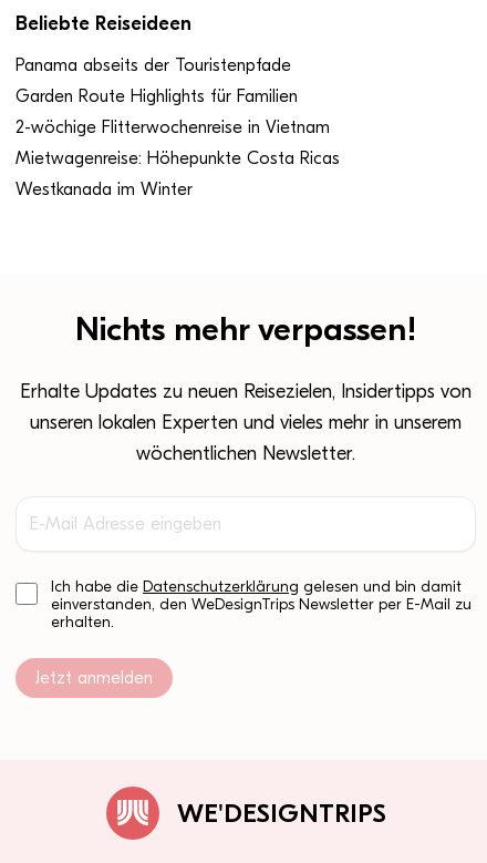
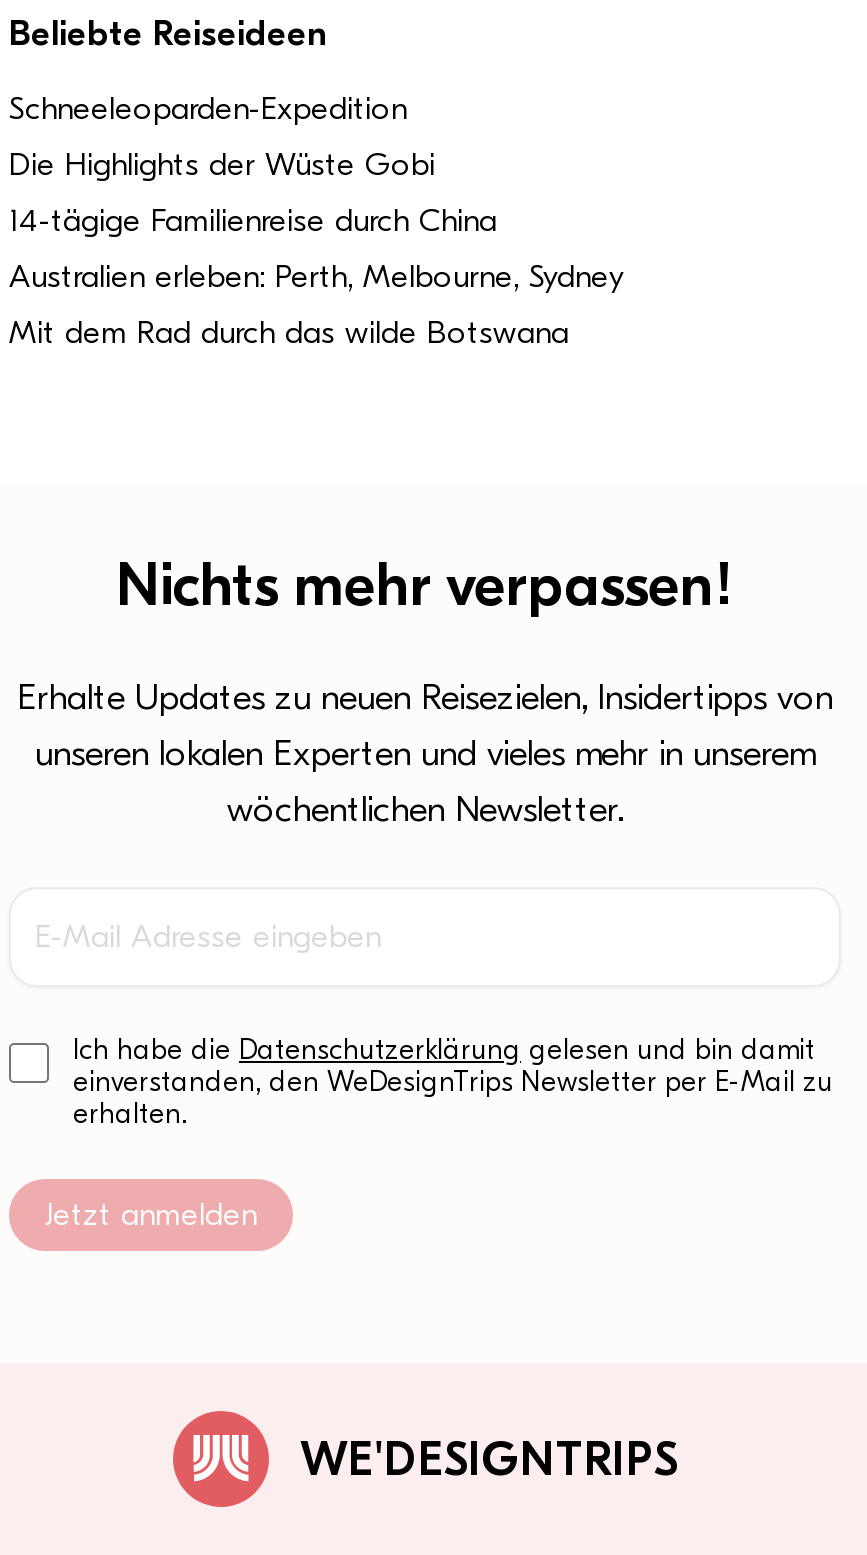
[15,55,291,75] Panama abseits der Touristenpfade -> [9,91,407,127] Schneeleoparden-Expedition
[15,86,298,106] Garden Route Highlights für Familien -> [9,147,435,183] Die Highlights der Wüste Gobi
[15,117,330,137] 2-wöchige Flitterwochenreise in Vietnam -> [9,203,497,239] 14-tägige Familienreise durch China
[15,148,340,168] Mietwagenreise: Höhepunkte Costa Ricas -> [9,259,623,295] Australien erleben: Perth, Melbourne, Sydney
[15,179,193,199] Westkanada im Winter -> [9,315,569,351] Mit dem Rad durch das wilde Botswana

